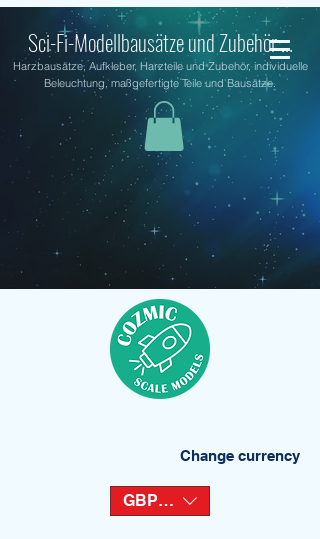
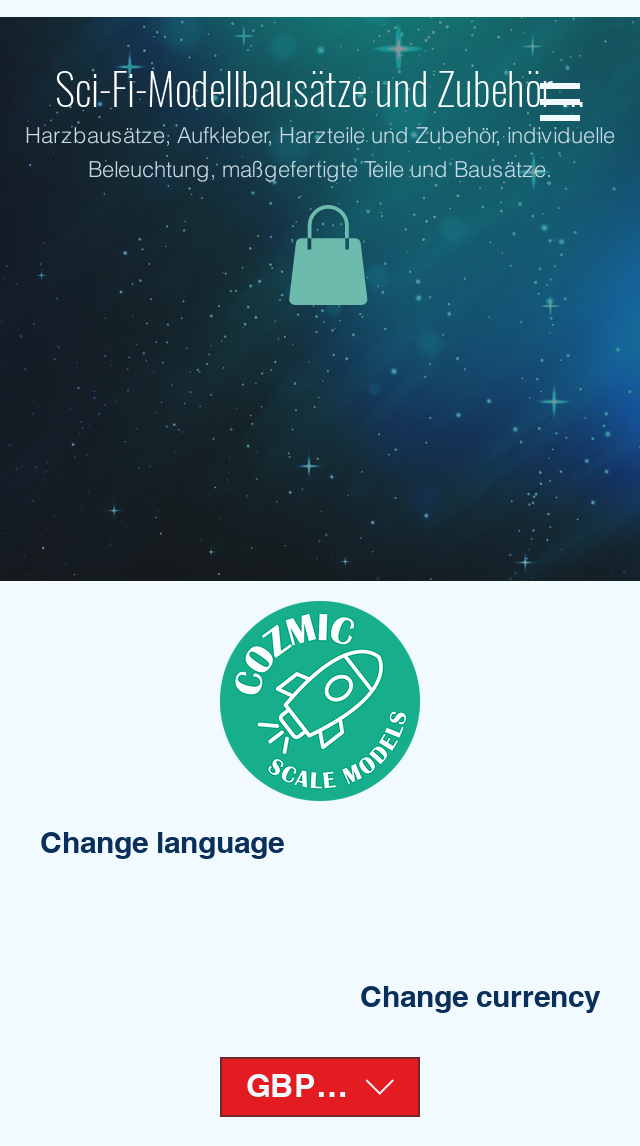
none -> [40,825,284,859] Change language

